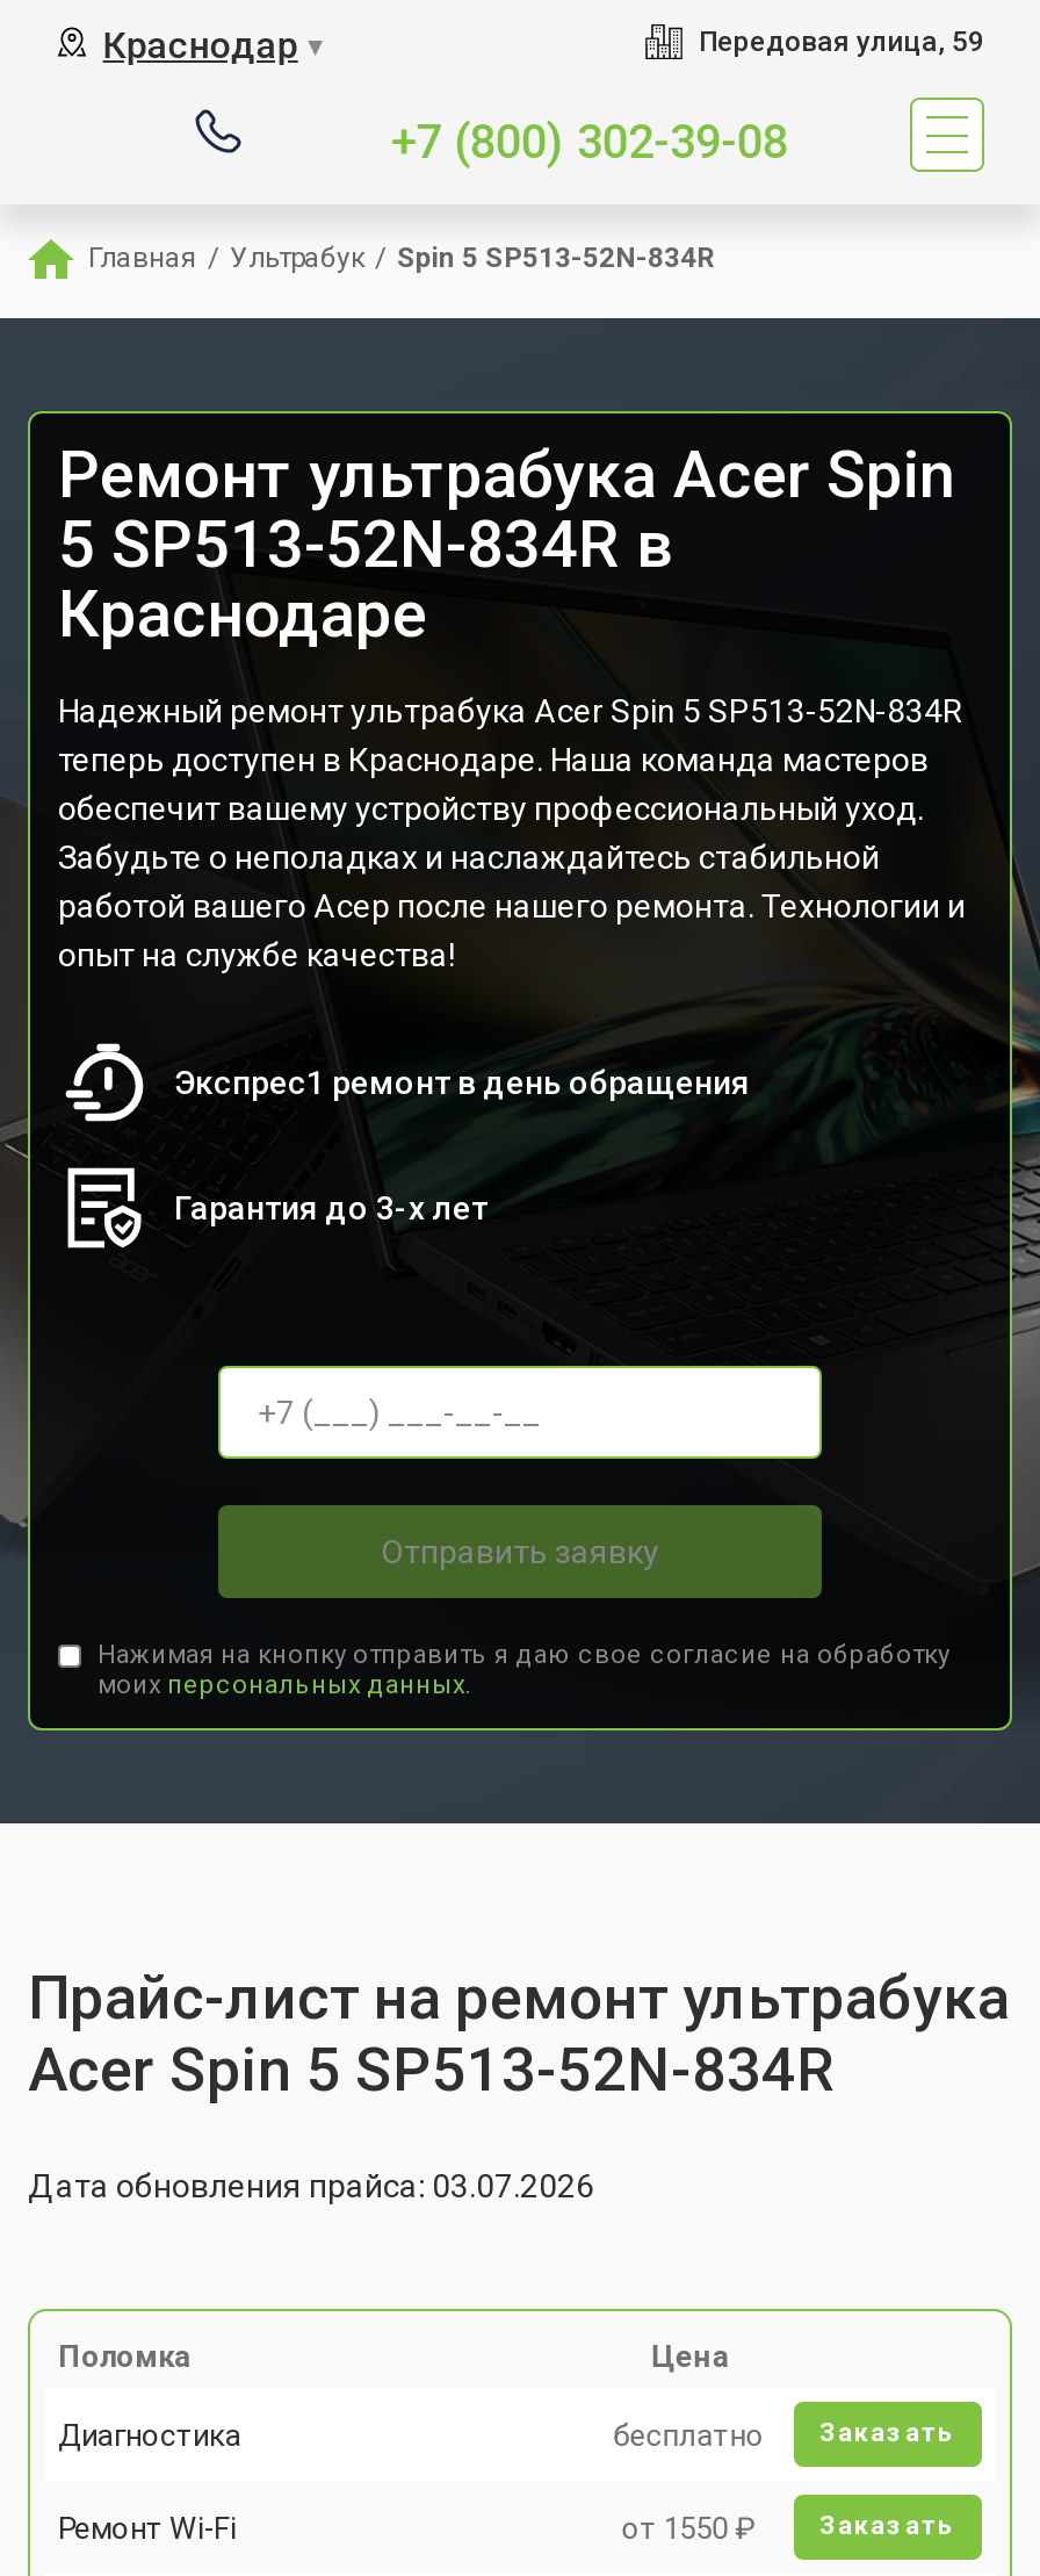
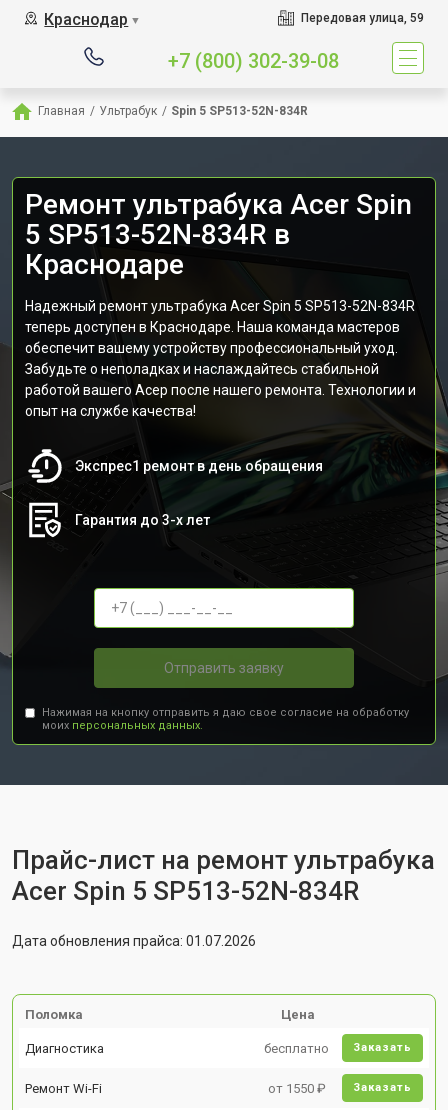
[28,2167,594,2204] Дата обновления прайса: 03.07.2026 -> [12,933,256,949] Дата обновления прайса: 01.07.2026

